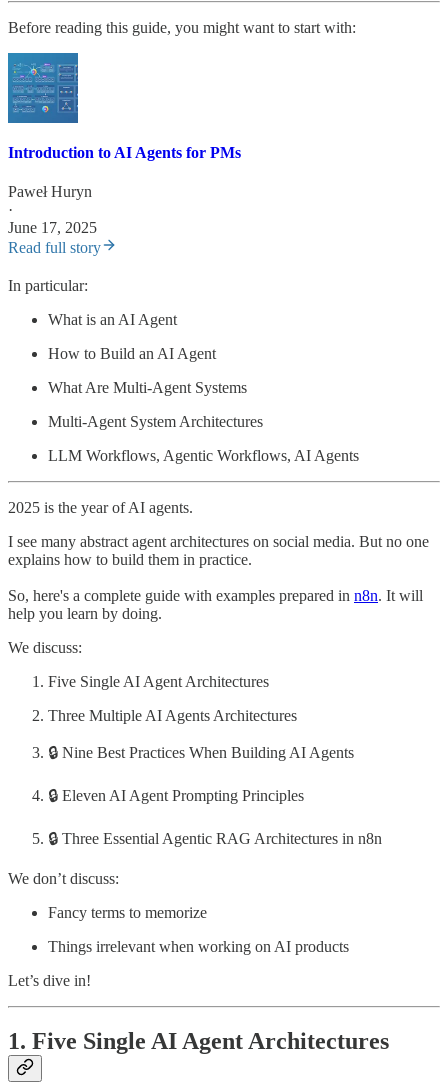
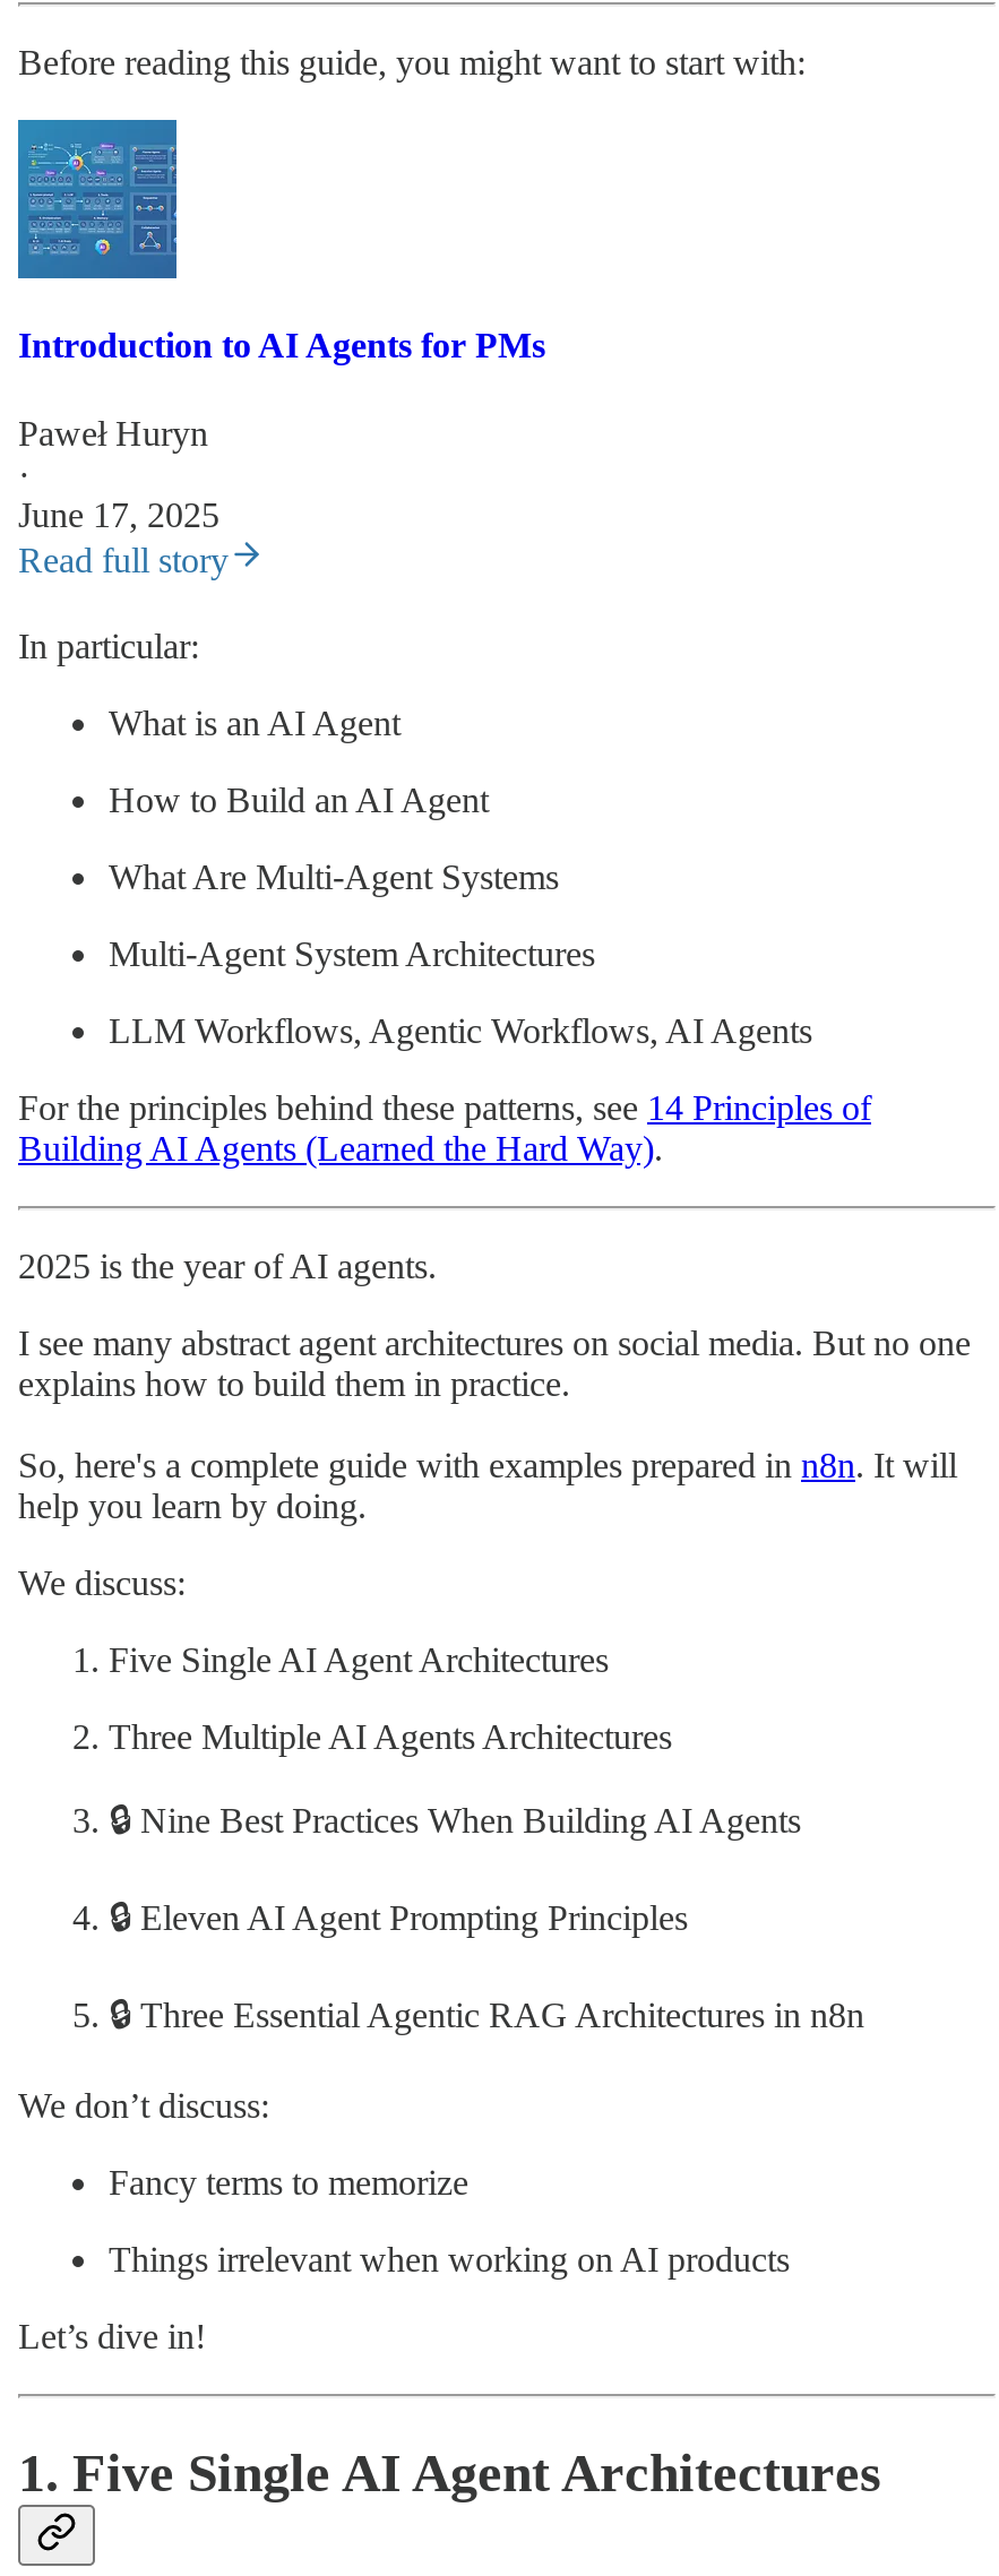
none -> [18,1089,871,1168] For the principles behind these patterns, see 14 Principles of | Building AI Agents (Learned the Hard Way).

